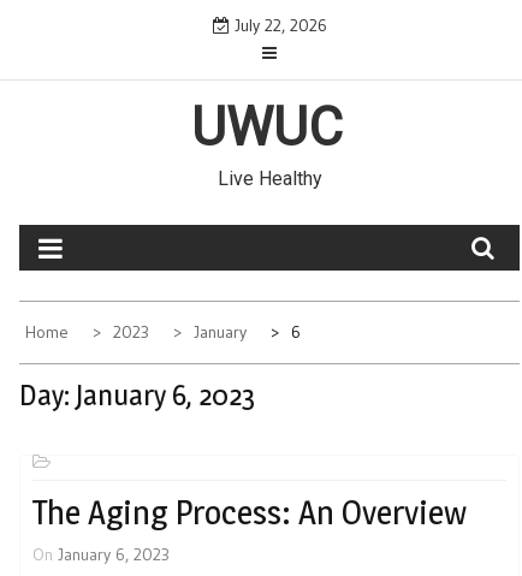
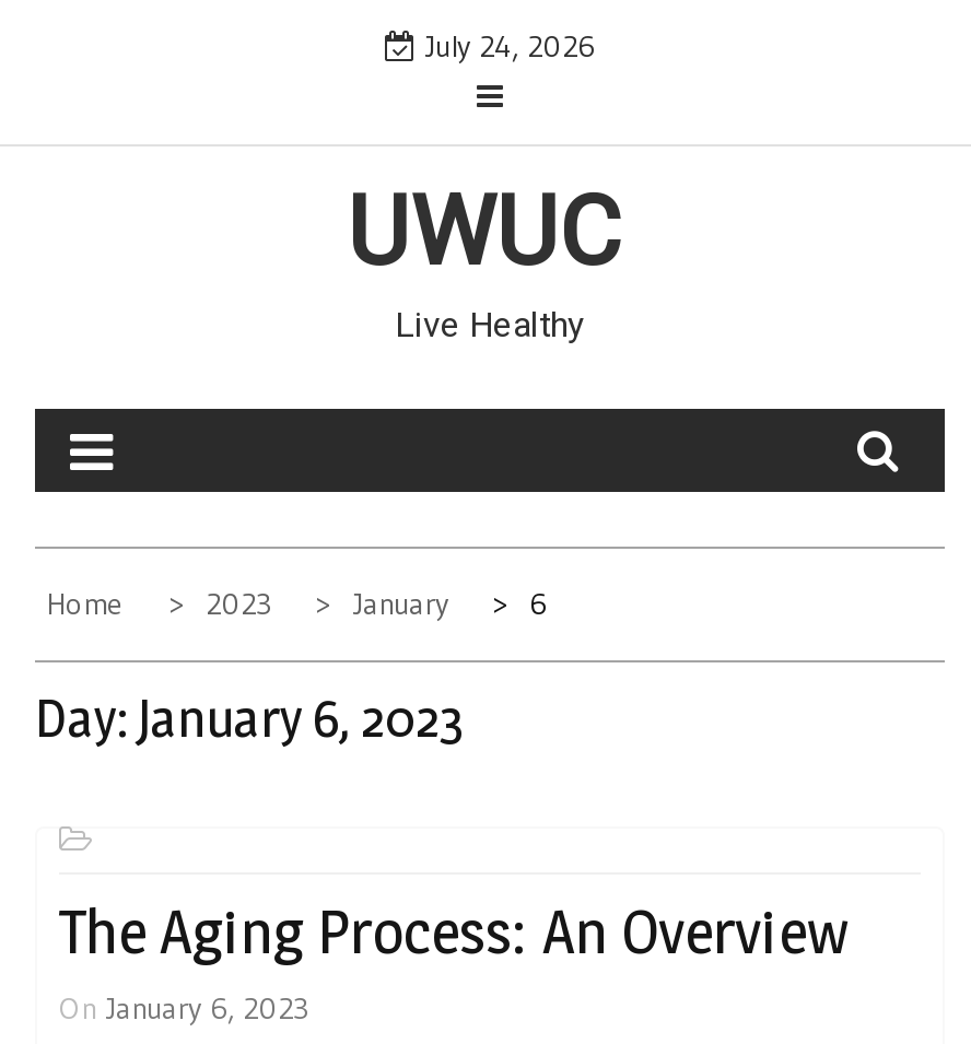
[229,14,327,36] July 22, 2026 -> [416,26,595,66] July 24, 2026

